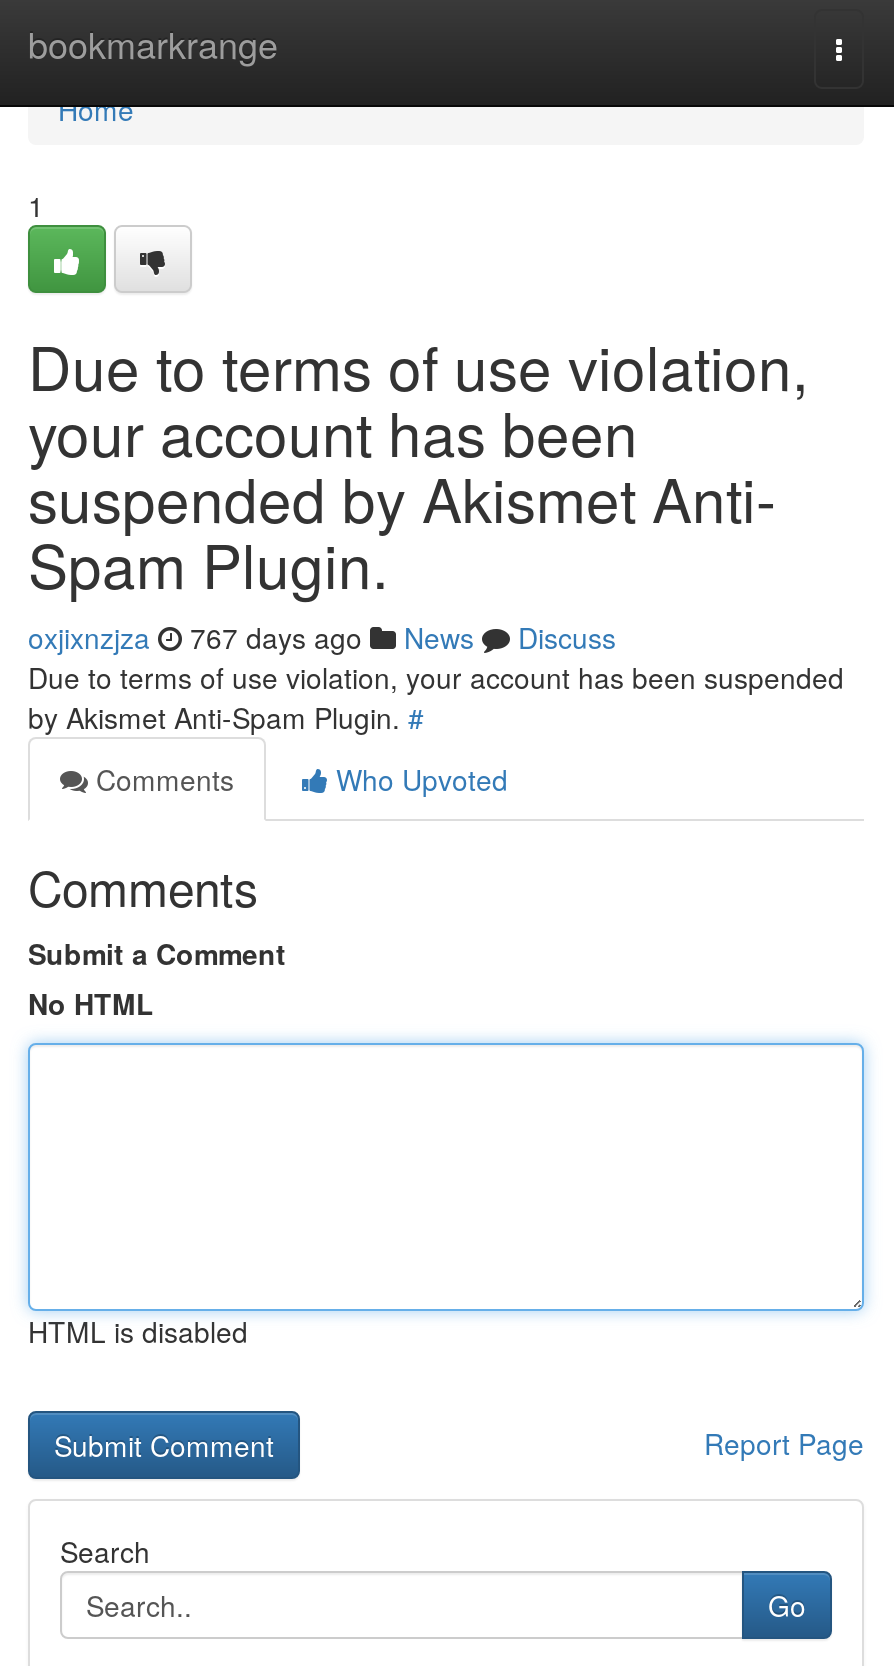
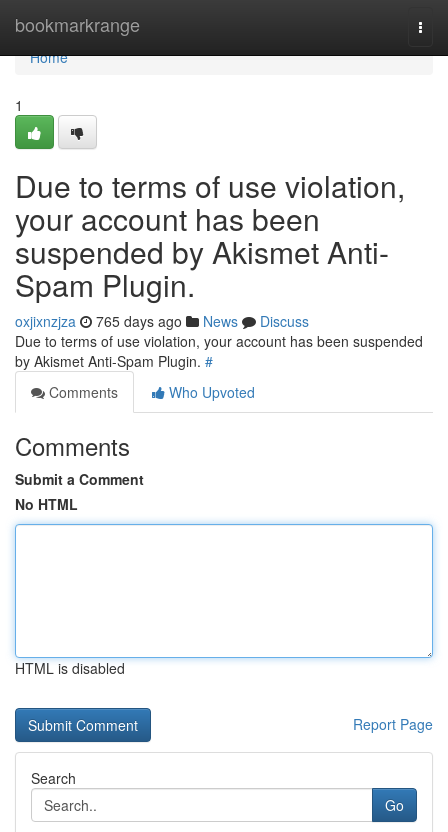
[28,617,616,657] oxjixnzjza 767 days ago News Discuss -> [15,311,309,331] oxjixnzjza 765 days ago News Discuss

